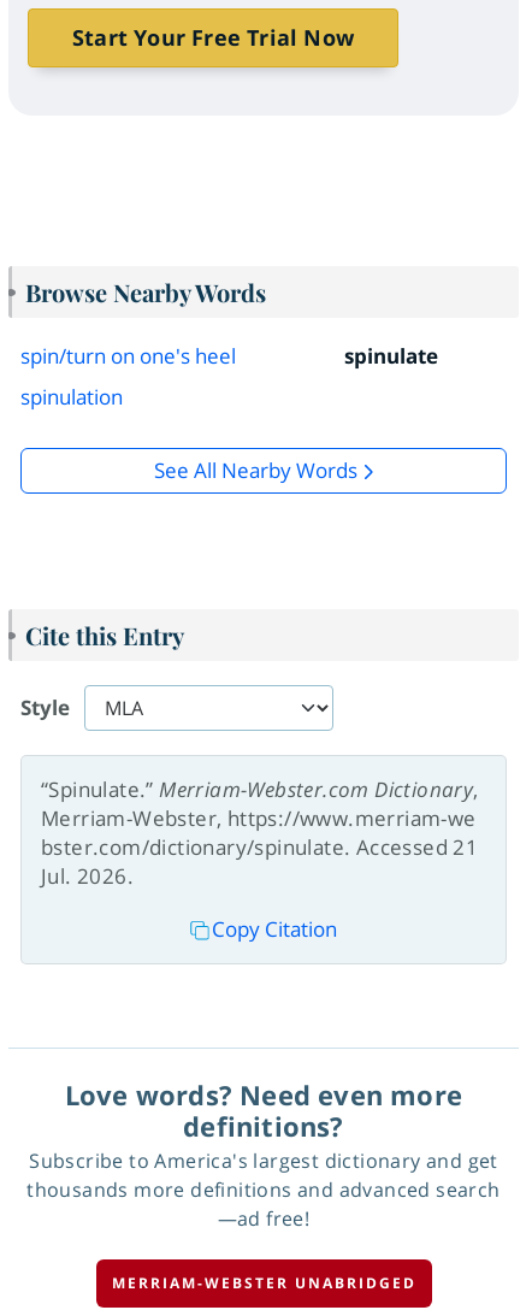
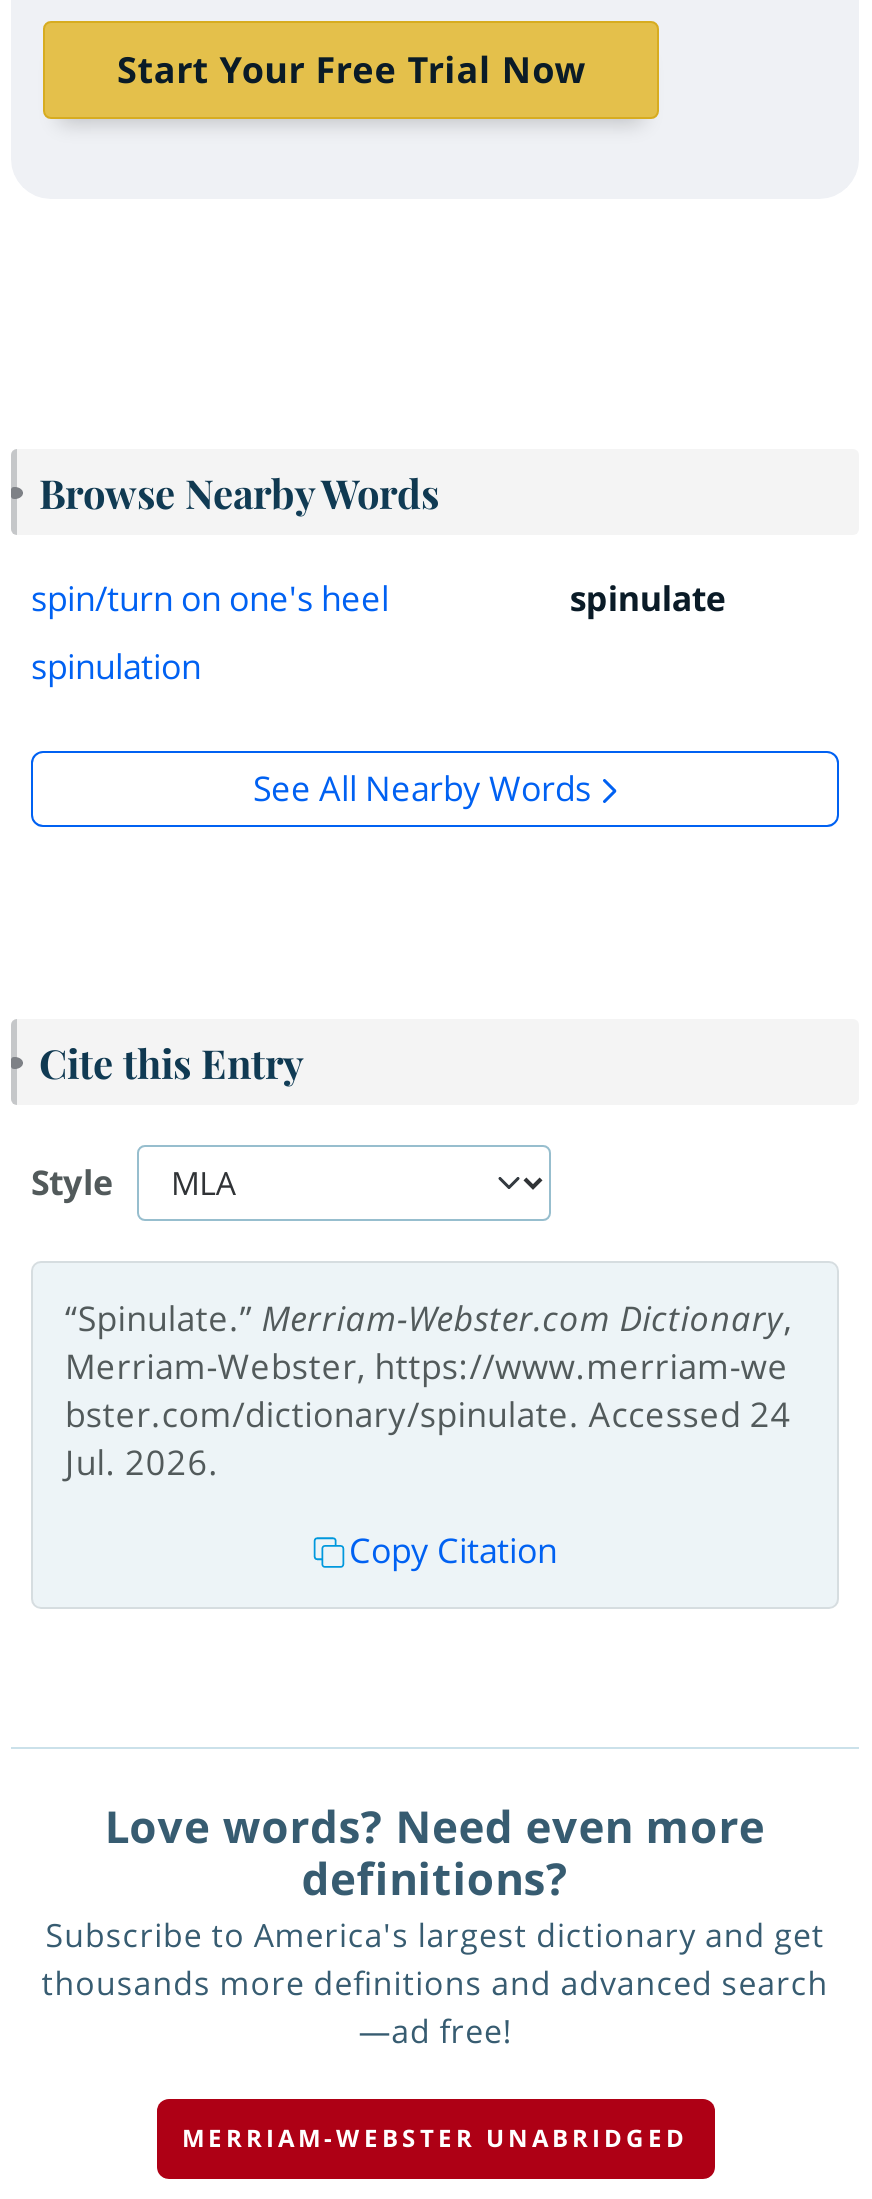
[41,833,478,861] bster.com/dictionary/spinulate. Accessed 21 -> [65,1391,791,1437] bster.com/dictionary/spinulate. Accessed 24

